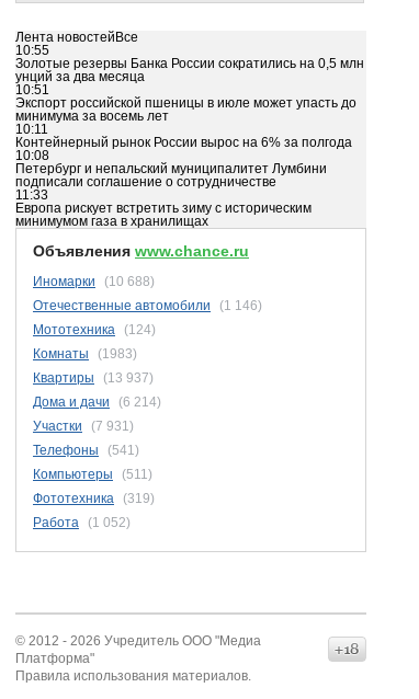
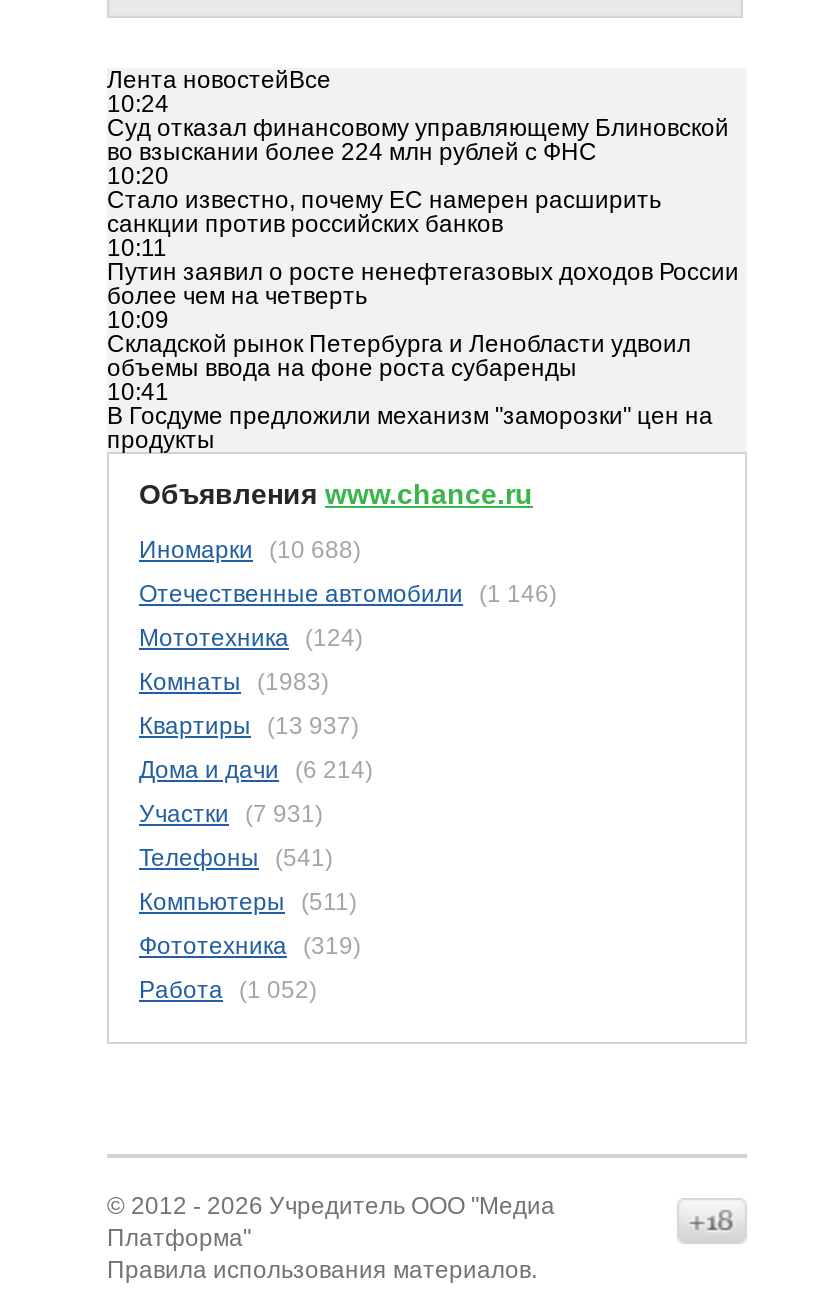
[15,43,364,124] 10:55 | Золотые резервы Банка России сократились на 0,5 млн | унций за два месяца | 10:51 | Экспорт российской пшеницы в июле может упасть до | минимума за восемь лет -> [107,90,729,238] 10:24 | Суд отказал финансовому управляющему Блиновской | во взыскании более 224 млн рублей с ФНС | 10:20 | Стало известно, почему ЕС намерен расширить | санкции против российских банков
[15,135,352,229] Контейнерный рынок России вырос на 6% за полгода | 10:08 | Петербург и непальский муниципалитет Лумбини | подписали соглашение о сотрудничестве | 11:33 | Европа рискует встретить зиму с историческим | минимумом газа в хранилищах -> [107,258,739,454] Путин заявил о росте ненефтегазовых доходов России | более чем на четверть | 10:09 | Складской рынок Петербурга и Ленобласти удвоил | объемы ввода на фоне роста субаренды | 10:41 | В Госдуме предложили механизм "заморозки" цен на | продукты

